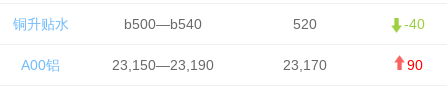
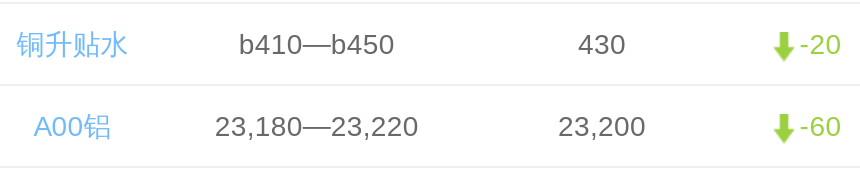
[124,16,425,32] b500—b540 | 520 | -40 -> [239,28,842,60] b410—b450 | 430 | -20
[112,57,214,73] 23,150—23,190 -> [215,110,419,142] 23,180—23,220
[283,57,327,73] 23,170 -> [558,110,646,142] 23,200
[407,57,423,73] 90 -> [800,110,842,142] -60

